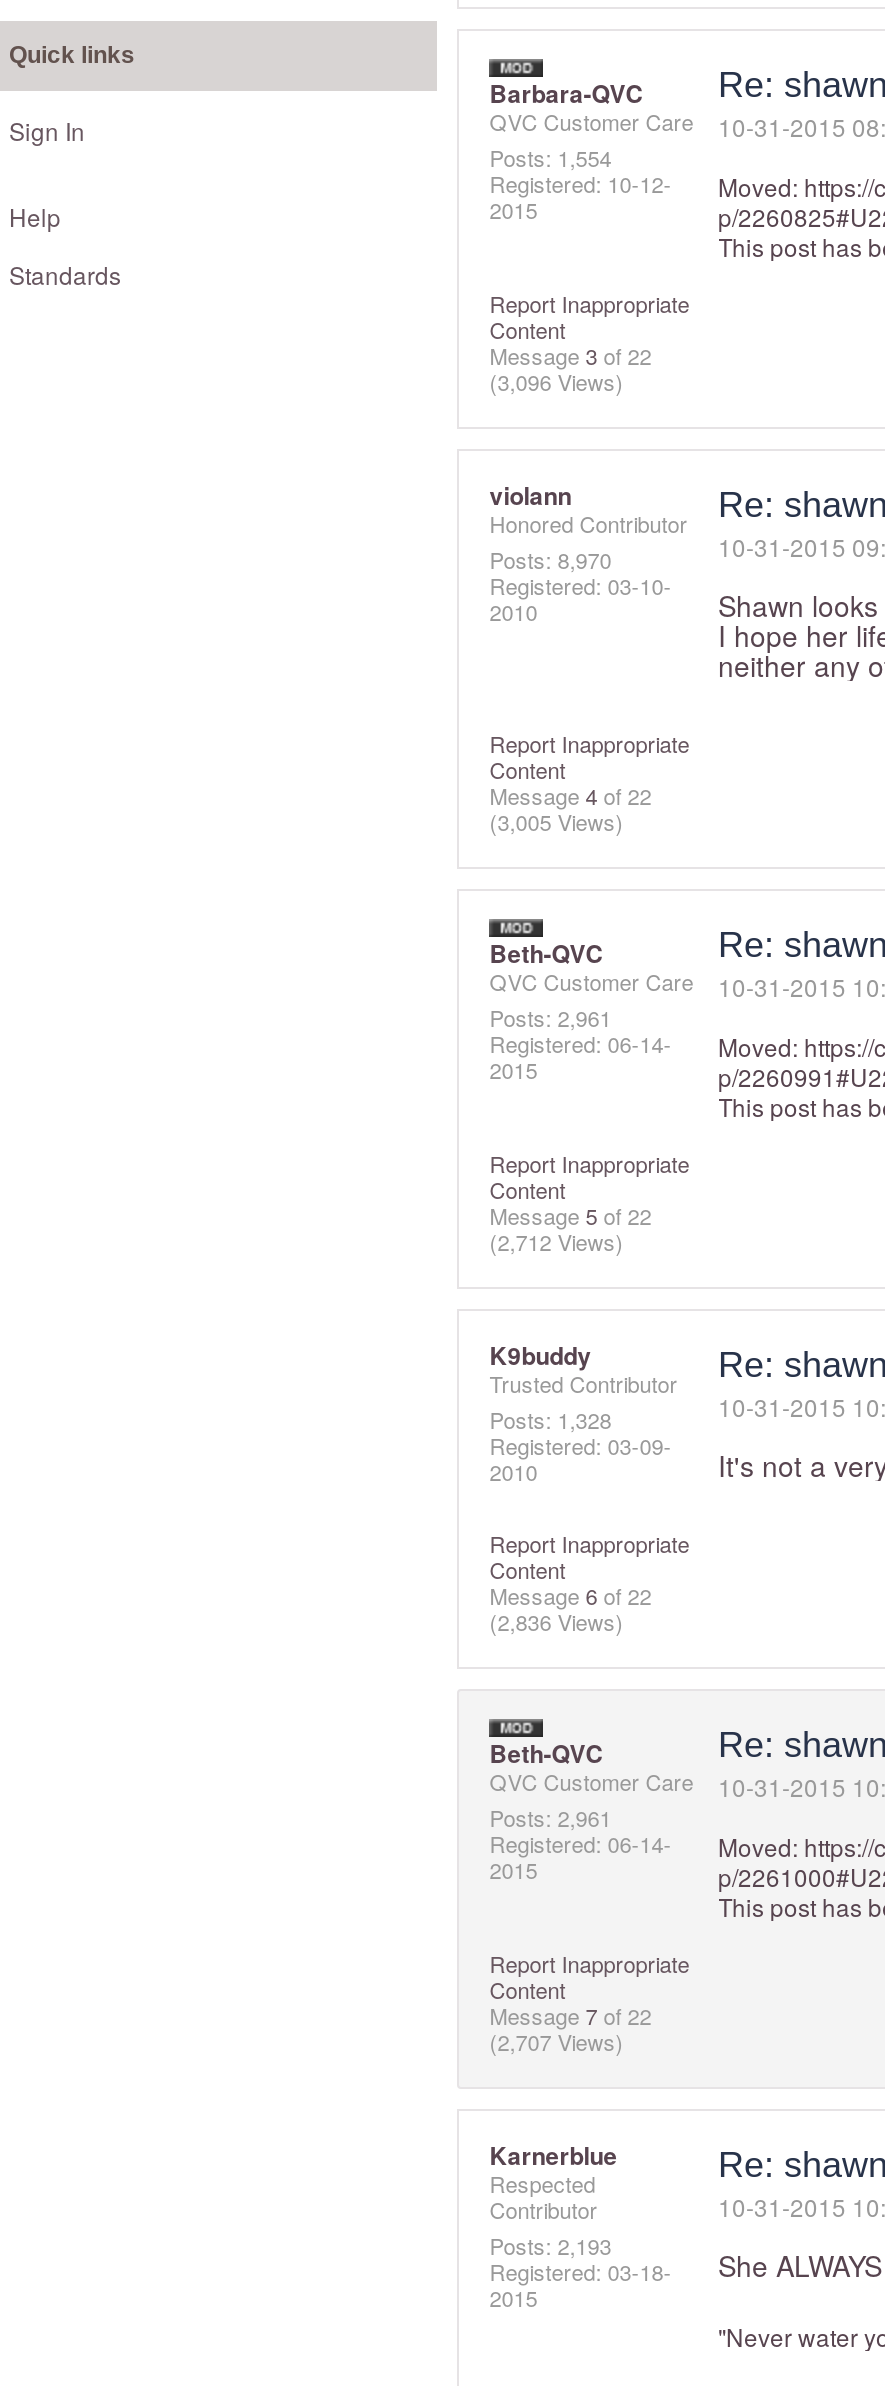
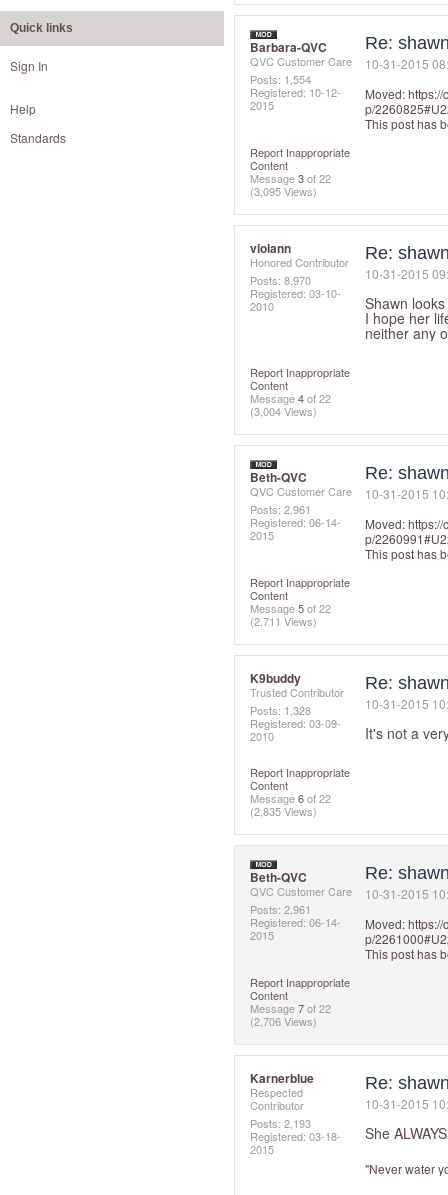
[489,365,623,397] (3,096 Views) -> [250,183,317,199] (3,095 Views)
[489,805,623,837] (3,005 Views) -> [250,403,317,419] (3,004 Views)
[489,1225,623,1257] (2,712 Views) -> [250,613,317,629] (2,711 Views)
[489,1605,623,1637] (2,836 Views) -> [250,803,317,819] (2,835 Views)
[489,2025,623,2057] (2,707 Views) -> [250,1013,317,1029] (2,706 Views)

